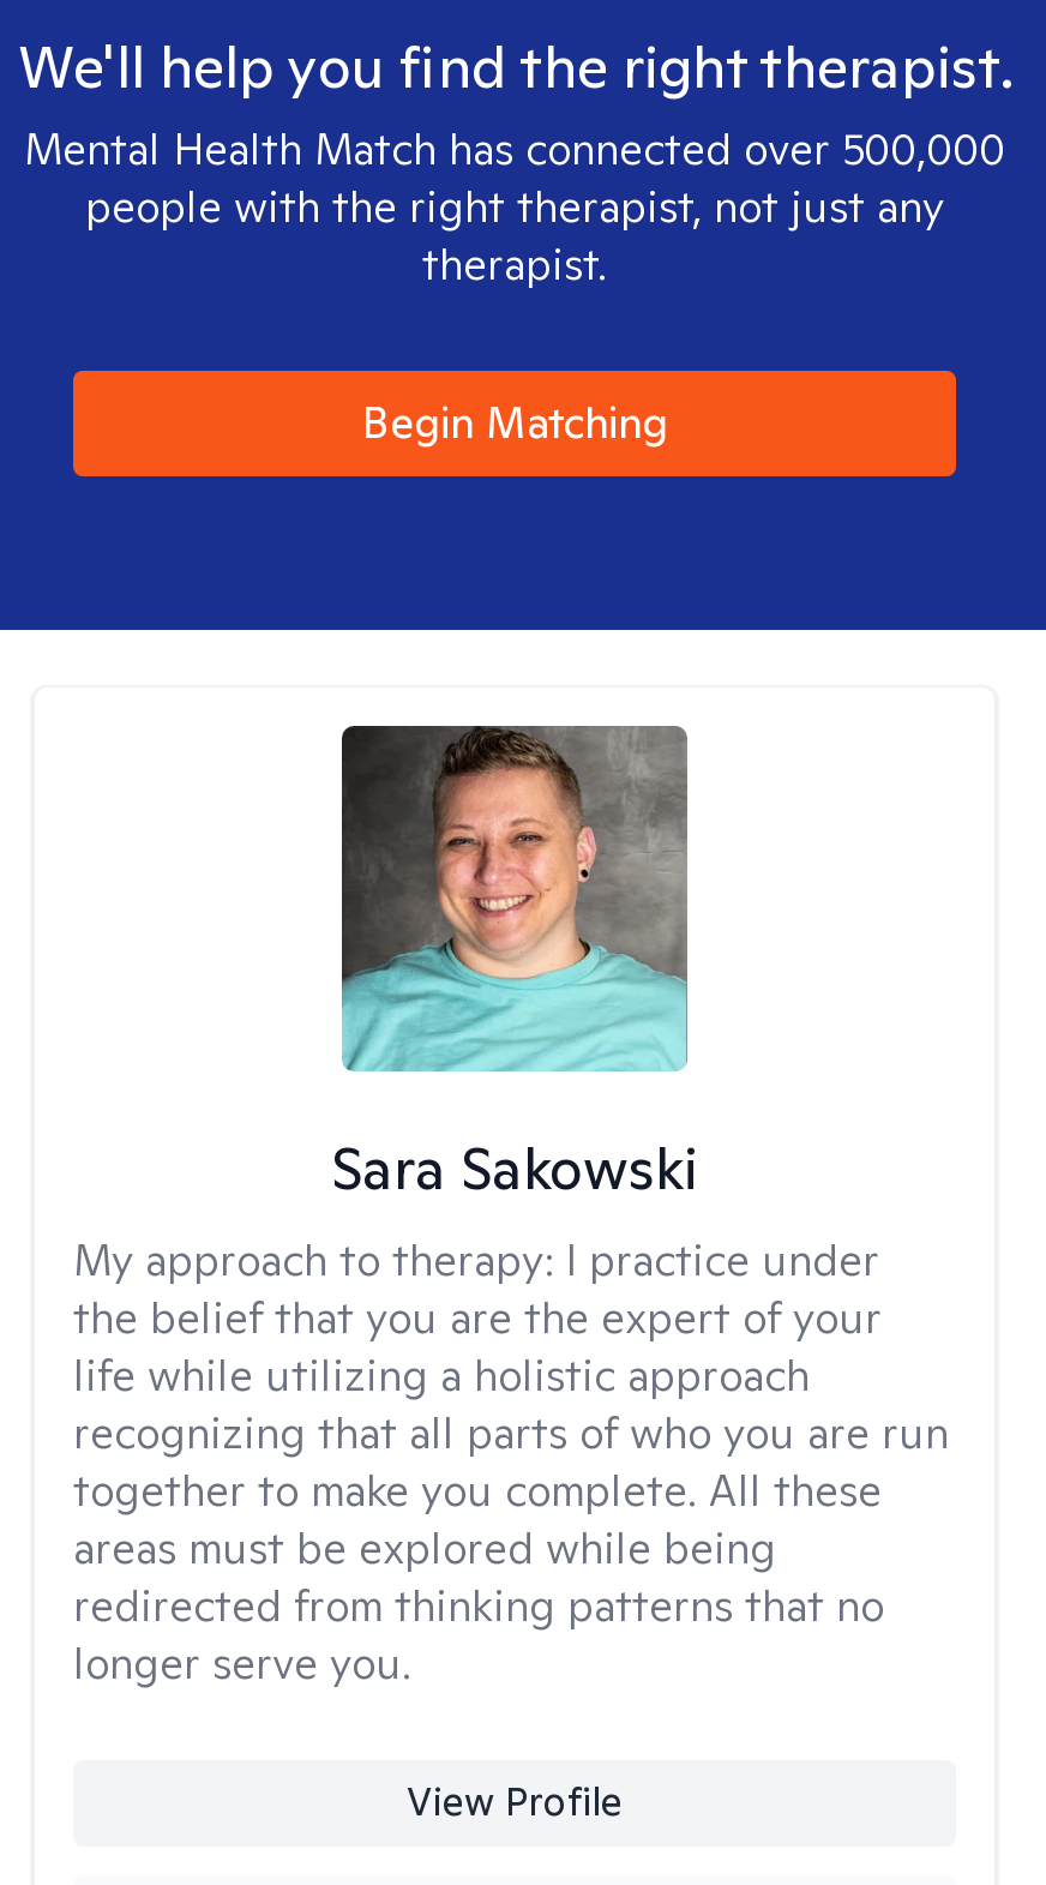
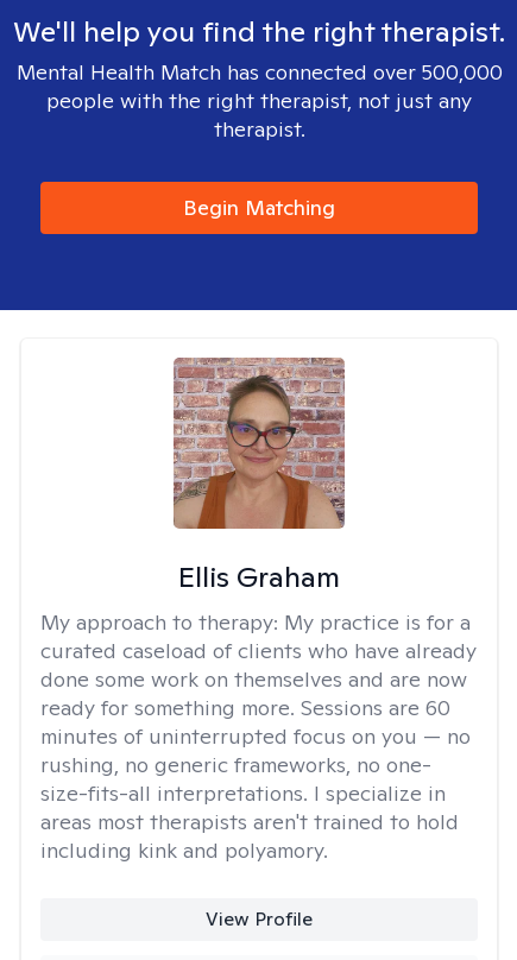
[73,724,949,1691] [image] | Sara Sakowski | My approach to therapy: I practice under | the belief that you are the expert of your | life while utilizing a holistic approach | recognizing that all parts of who you are run | together to make you complete. All these | areas must be explored while being | redirected from thinking patterns that no | longer serve you. -> [40,356,477,864] [image] | Ellis Graham | My approach to therapy: My practice is for a | curated caseload of clients who have already | done some work on themselves and are now | ready for something more. Sessions are 60 | minutes of uninterrupted focus on you — no | rushing, no generic frameworks, no one- | size-fits-all interpretations. I specialize in | areas most therapists aren't trained to hold | including kink and polyamory.

